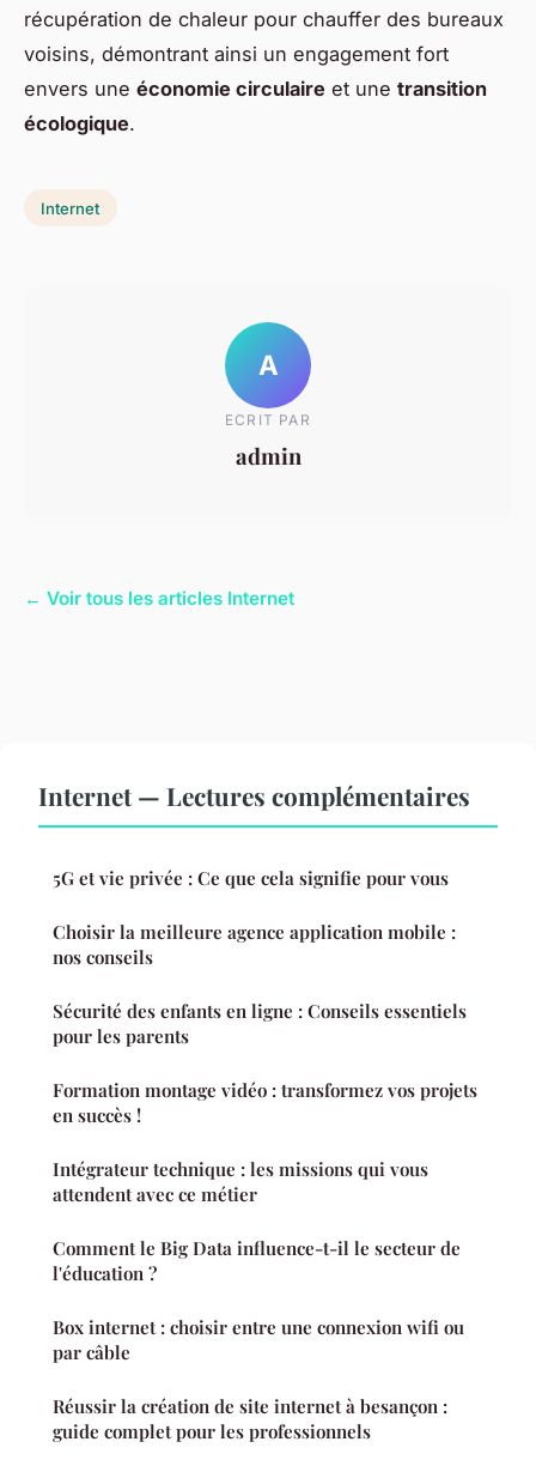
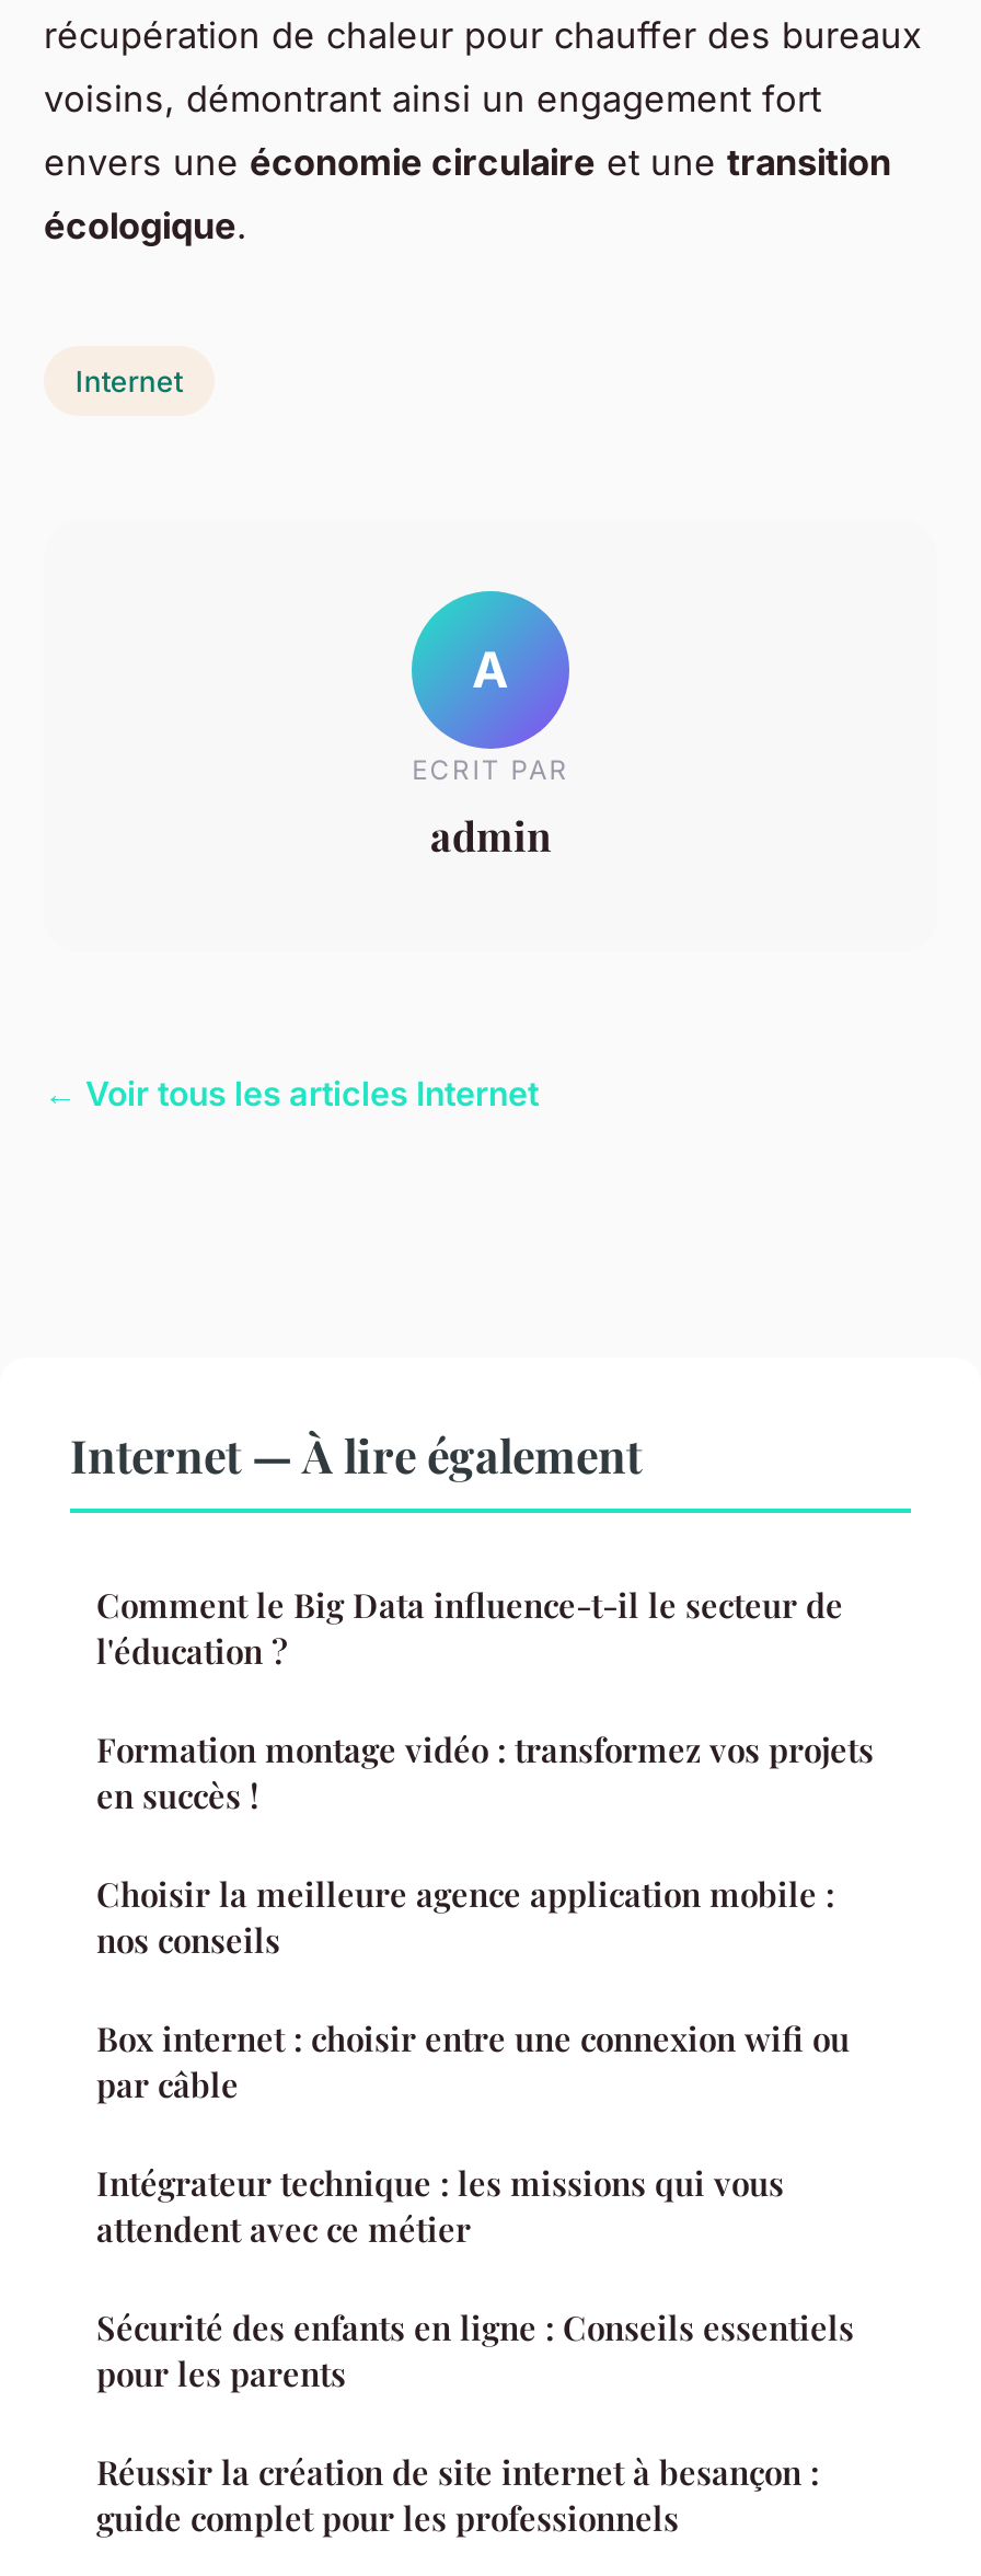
[38,778,470,890] Internet — Lectures complémentaires | 5G et vie privée : Ce que cela signifie pour vous -> [70,1423,642,1484] Internet — À lire également
moved [53,919,456,969] -> [96,1871,834,1961]: Choisir la meilleure agence application mobile : | nos conseils
moved [53,999,467,1048] -> [96,2305,854,2395]: Sécurité des enfants en ligne : Conseils essentiels | pour les parents
moved [53,1078,477,1127] -> [96,1727,874,1817]: Formation montage vidéo : transformez vos projets | en succès !
moved [53,1157,428,1206] -> [96,2160,784,2250]: Intégrateur technique : les missions qui vous | attendent avec ce métier
moved [53,1236,461,1285] -> [96,1582,843,1672]: Comment le Big Data influence-t-il le secteur de | l'éducation ?
moved [53,1315,464,1364] -> [96,2016,850,2106]: Box internet : choisir entre une connexion wifi ou | par câble

